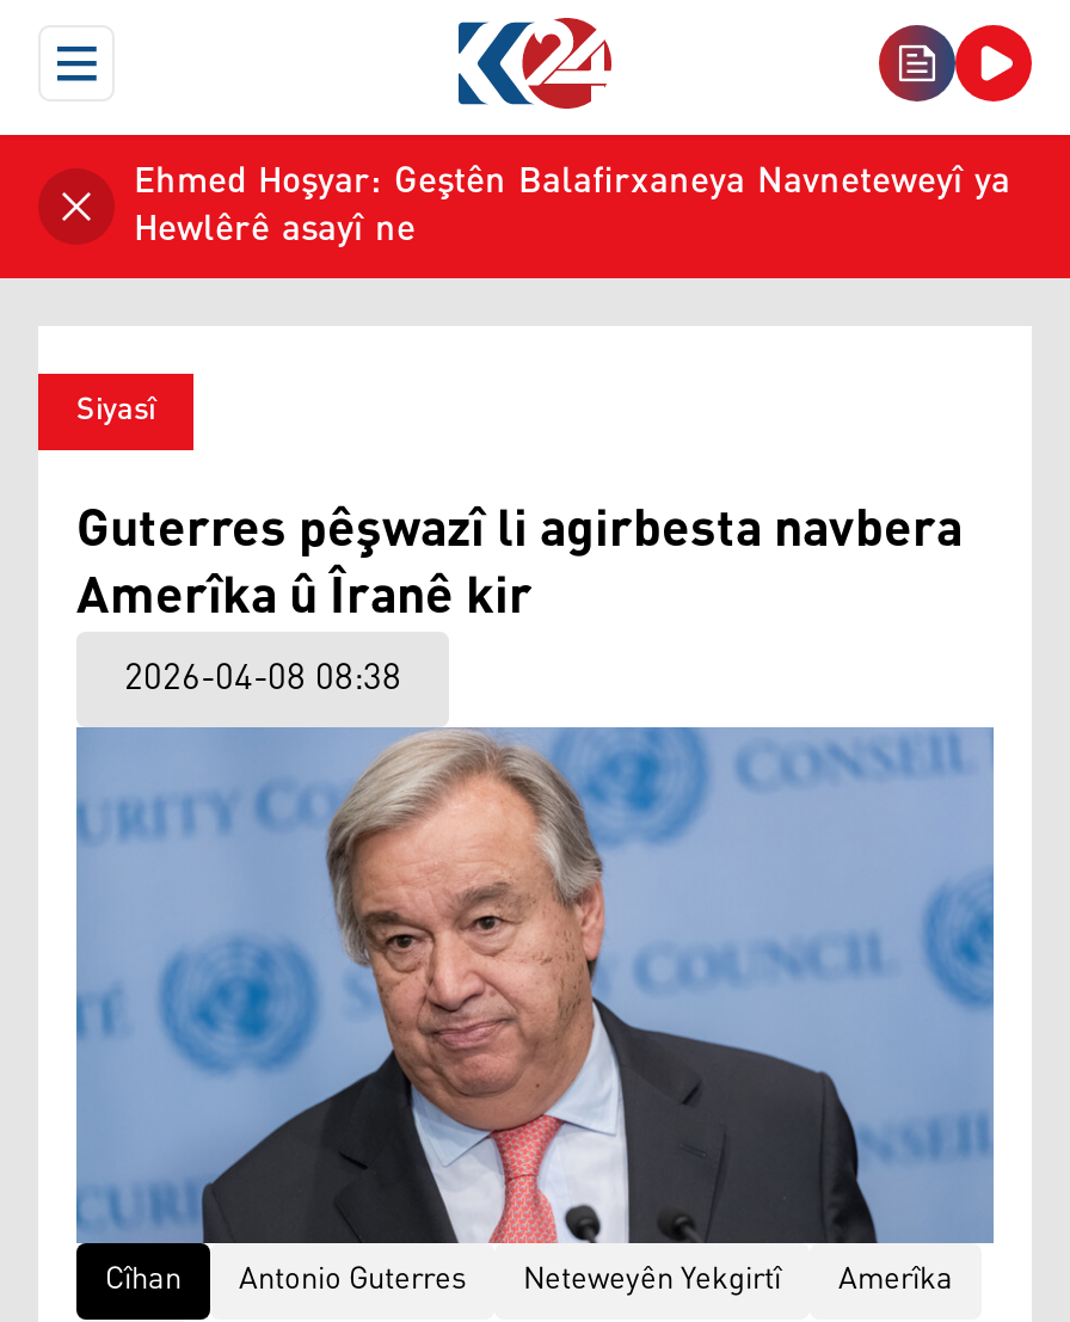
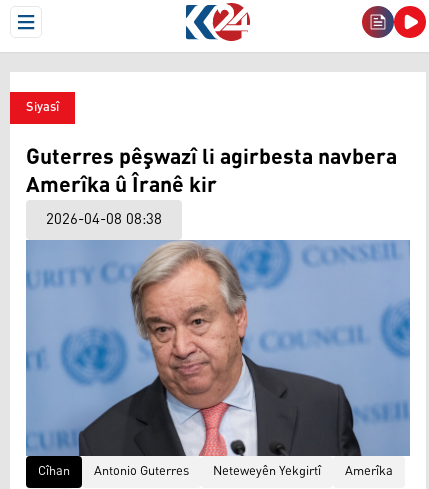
[7,133,1010,281] [image] | Ehmed Hoşyar: Geştên Balafirxaneya Navneteweyî ya | Hewlêrê asayî ne -> none

